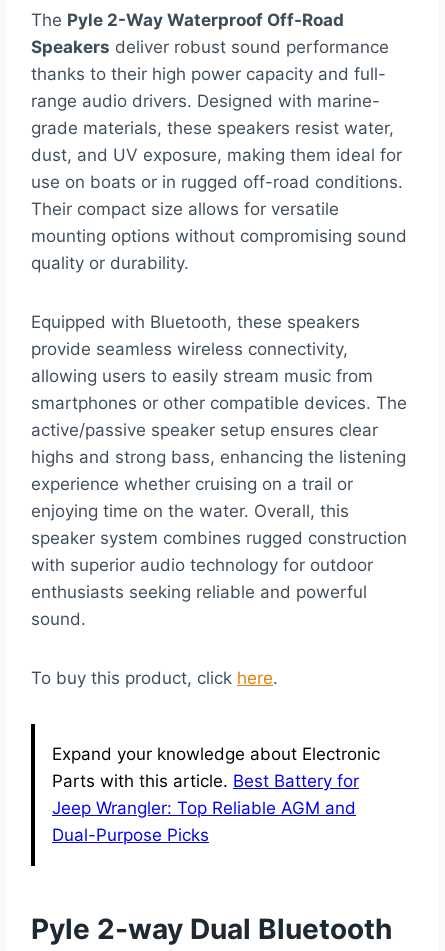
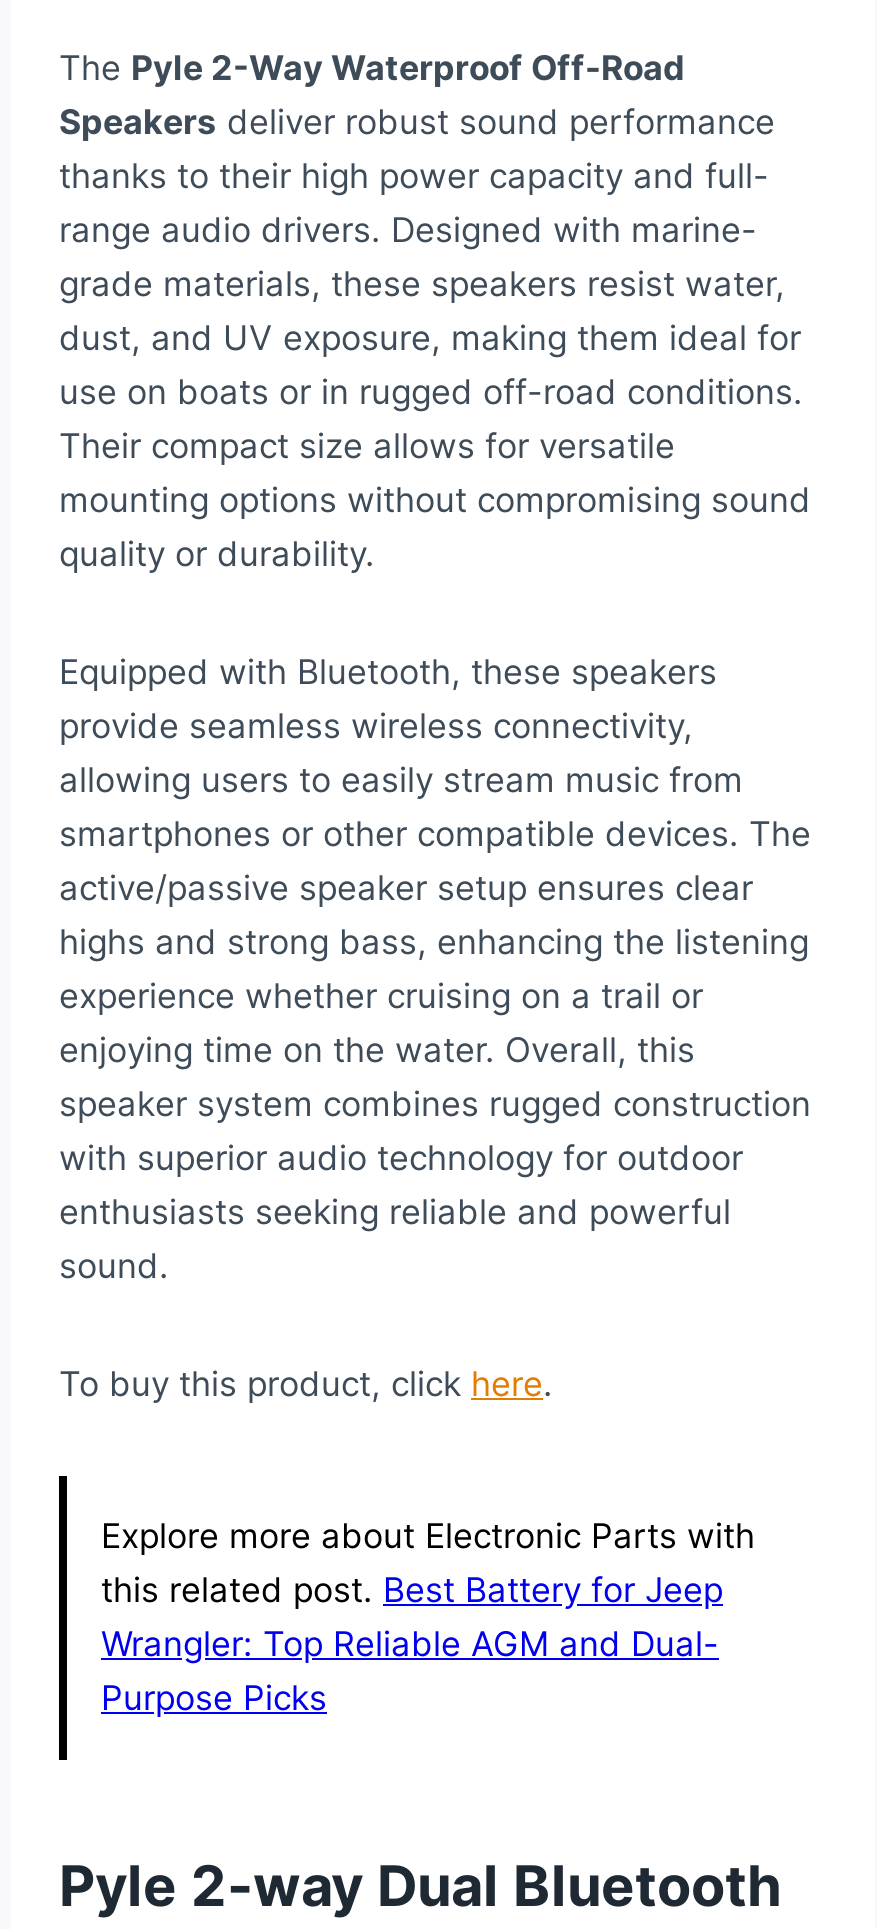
[52,744,380,845] Expand your knowledge about Electronic | Parts with this article. Best Battery for | Jeep Wrangler: Top Reliable AGM and | Dual-Purpose Picks -> [101,1516,755,1718] Explore more about Electronic Parts with | this related post. Best Battery for Jeep | Wrangler: Top Reliable AGM and Dual- | Purpose Picks

